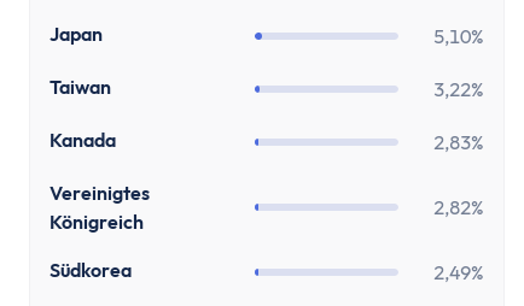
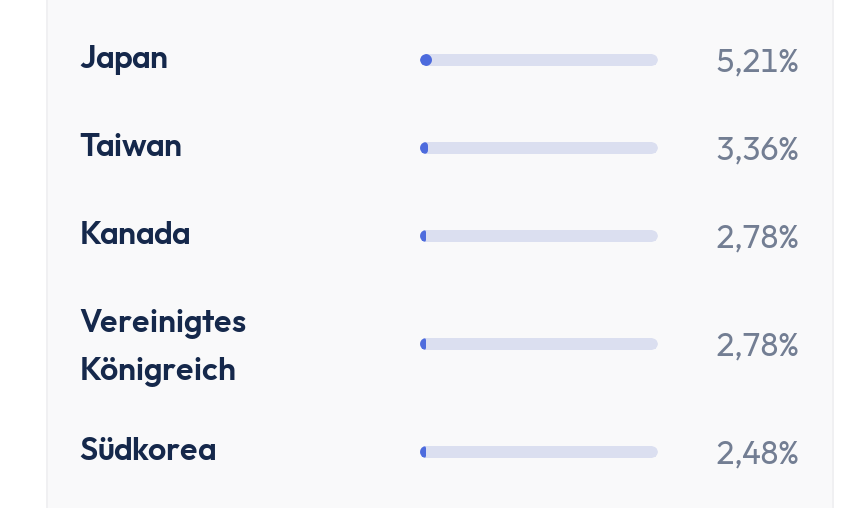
[433,24,484,48] 5,10% -> [716,40,800,80] 5,21%
[433,77,484,101] 3,22% -> [716,128,800,168] 3,36%
[433,130,484,154] 2,83% -> [716,216,800,256] 2,78%
[433,195,484,219] 2,82% -> [716,324,800,364] 2,78%
[433,260,484,284] 2,49% -> [716,432,800,472] 2,48%

